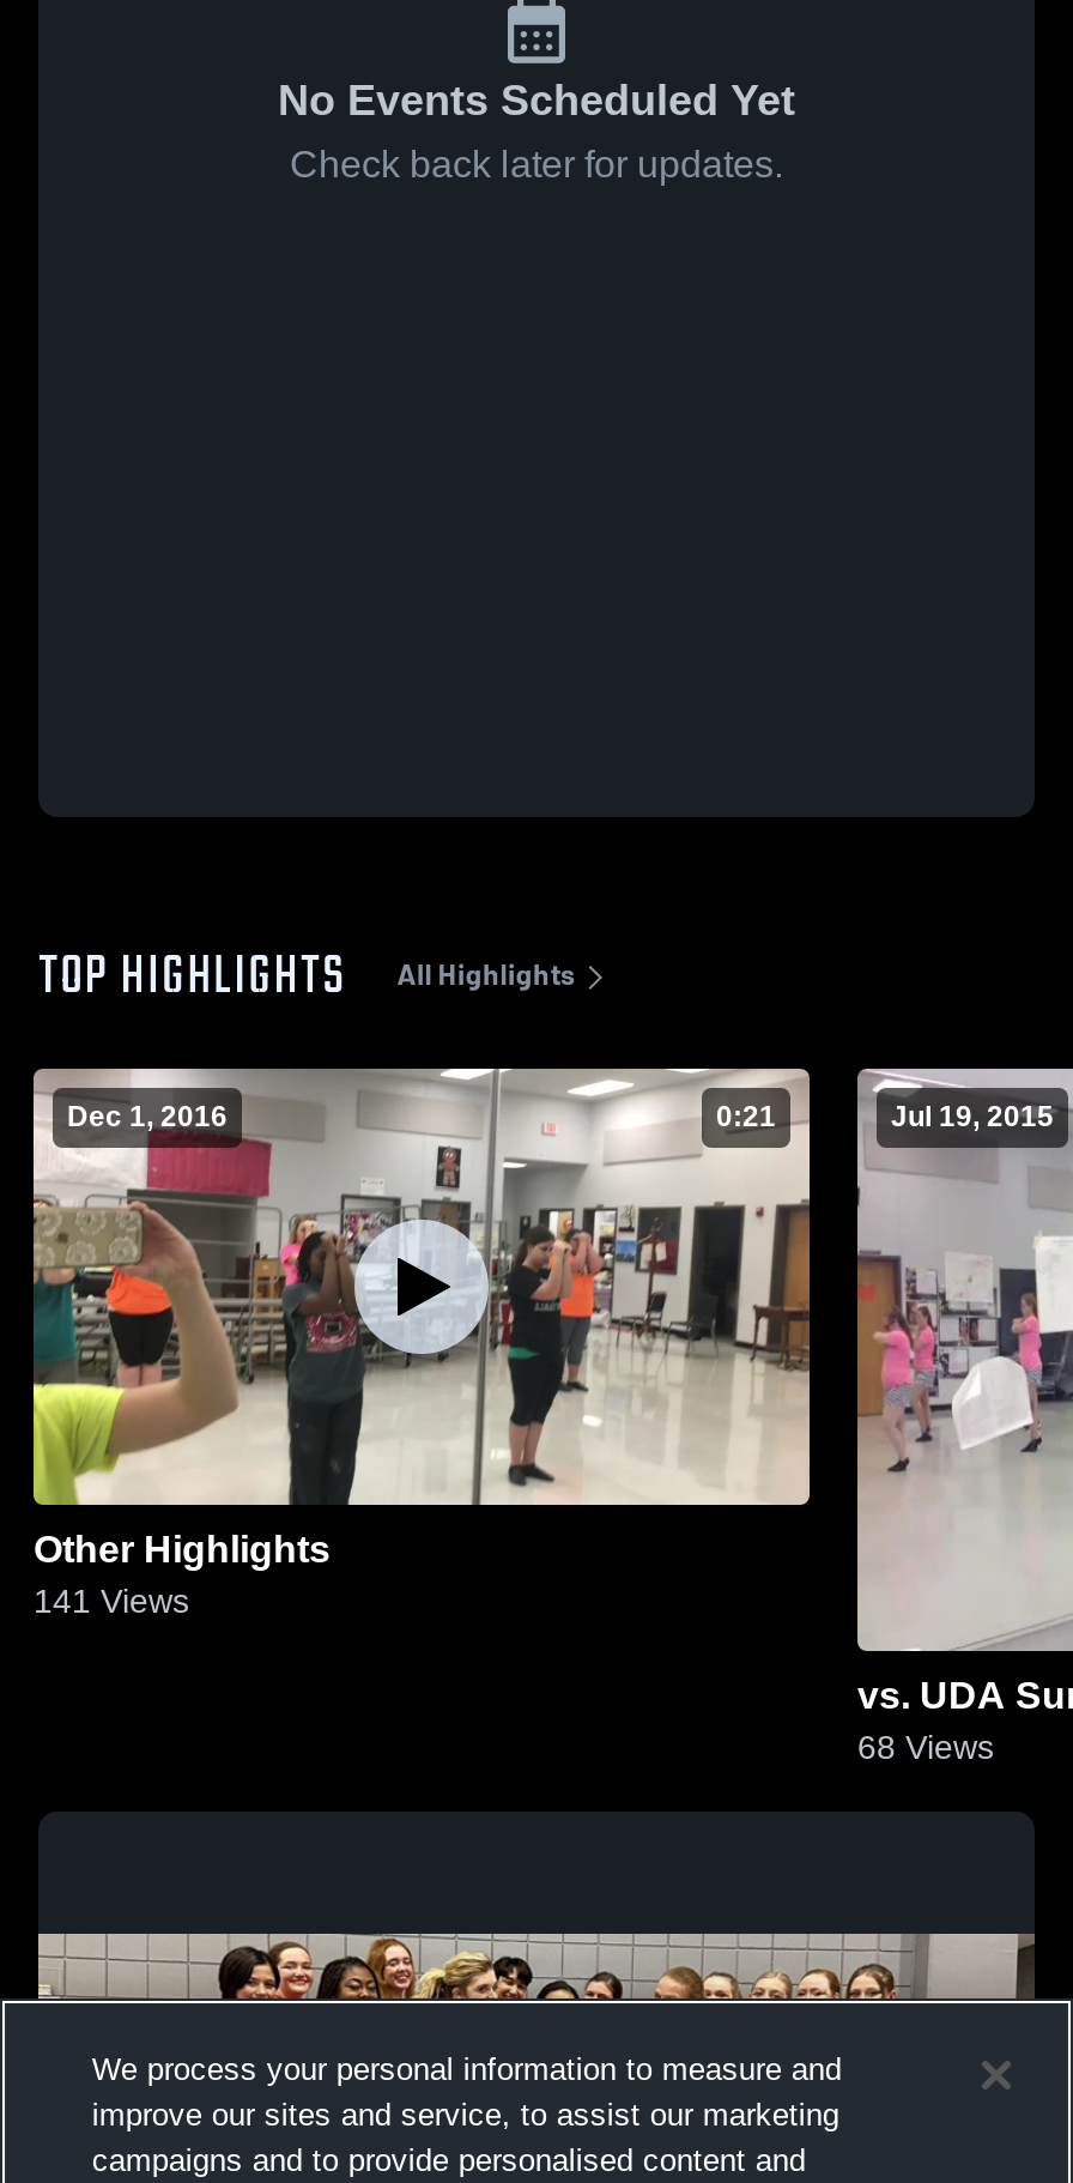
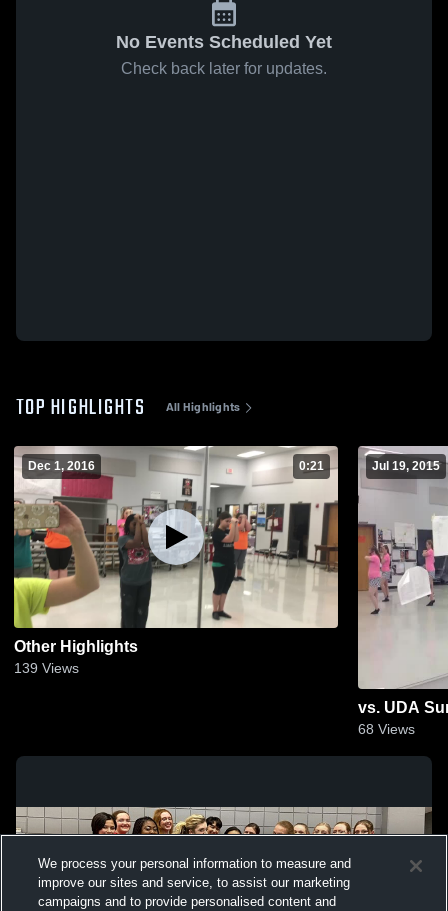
[34,1582,189,1620] 141 Views -> [14,660,79,676] 139 Views

